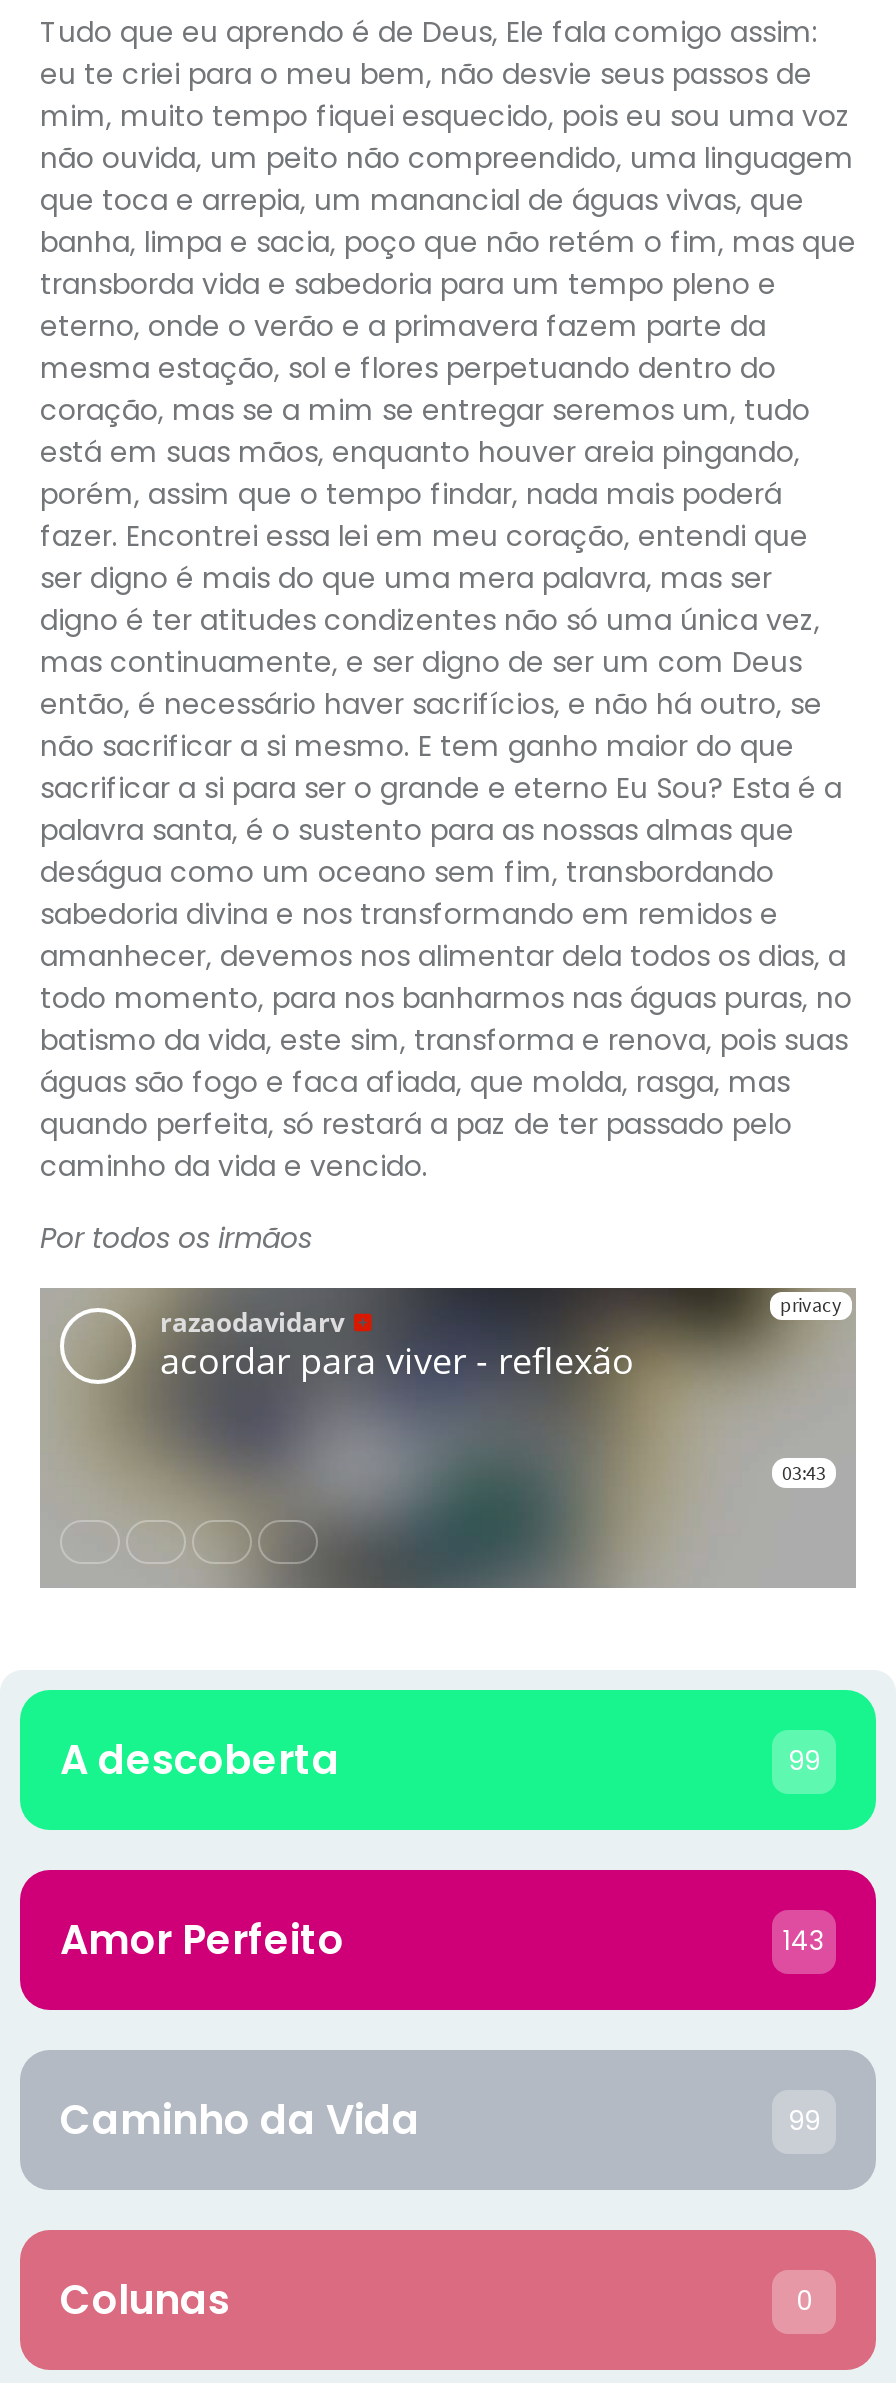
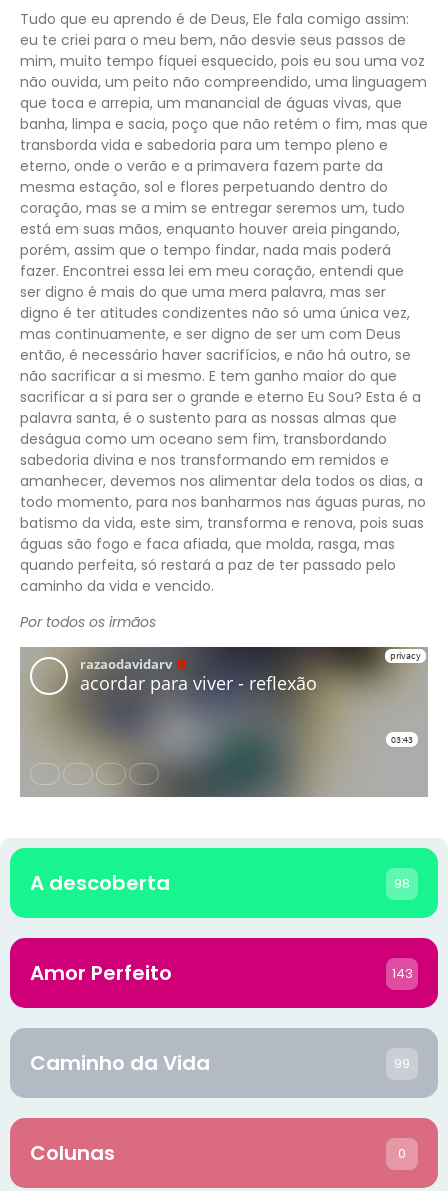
[788,1742,820,1780] 99 -> [394,874,410,893] 98

